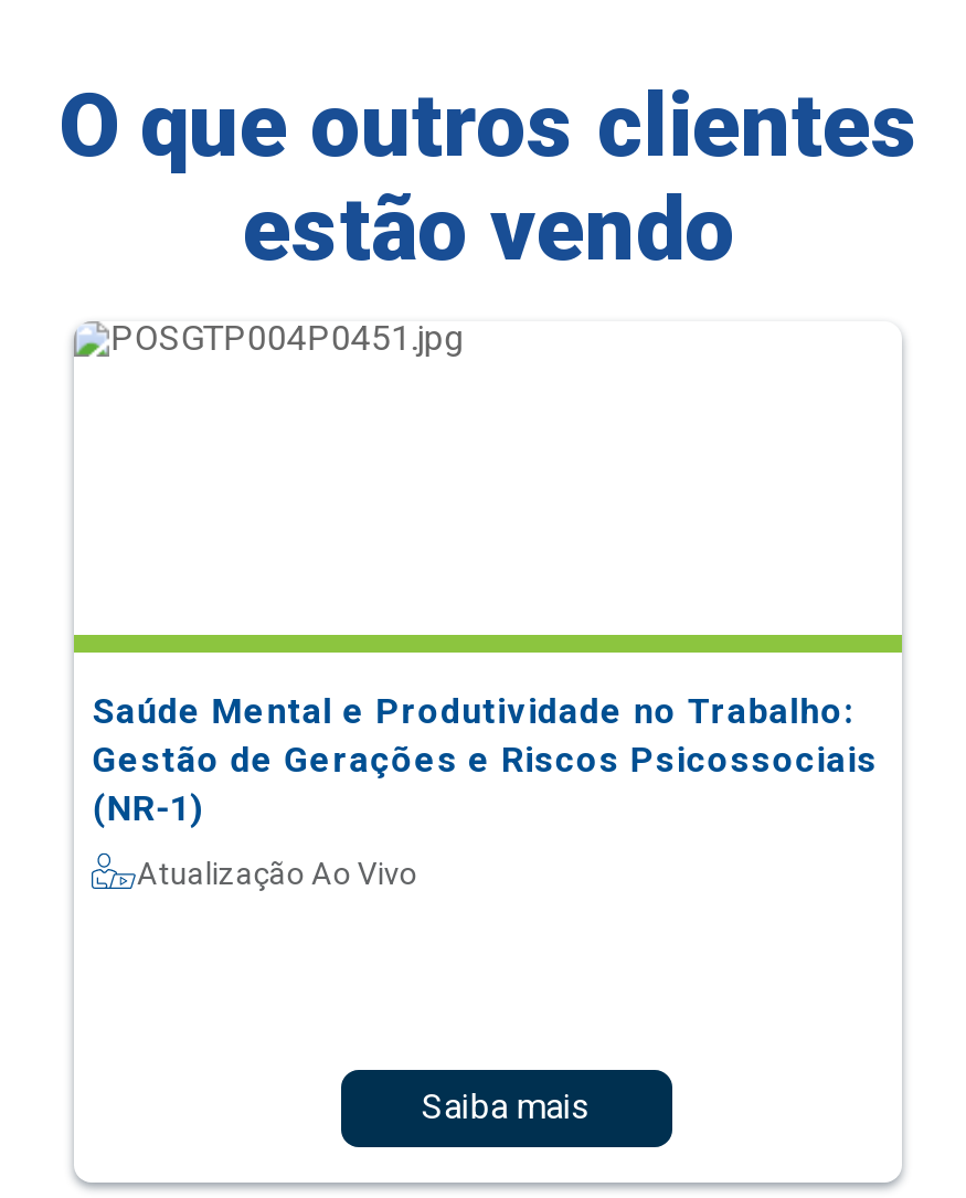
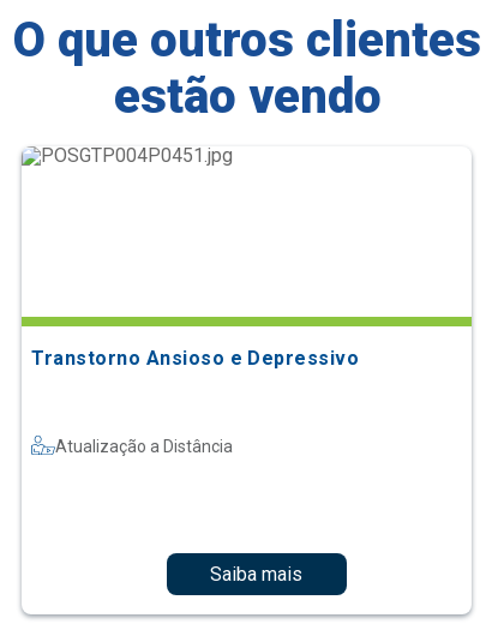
[93,689,878,829] Saúde Mental e Produtividade no Trabalho: | Gestão de Gerações e Riscos Psicossociais | (NR-1) -> [32,347,359,370] Transtorno Ansioso e Depressivo
[137,855,417,890] Atualização Ao Vivo -> [56,437,233,456] Atualização a Distância

